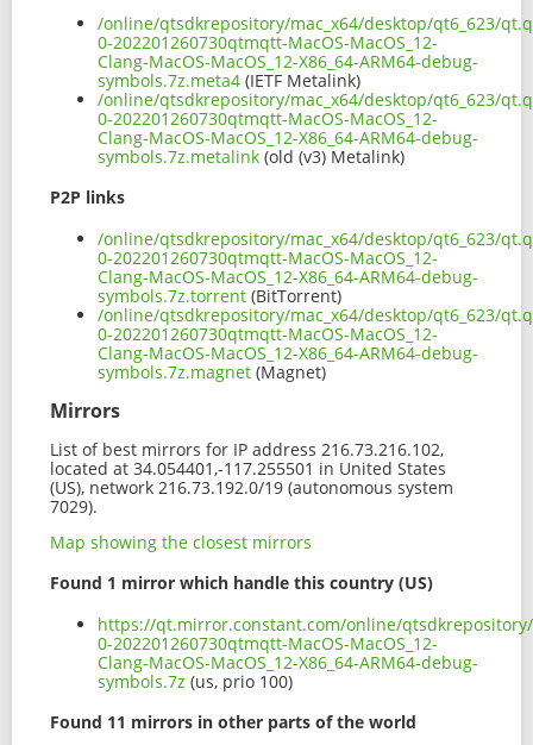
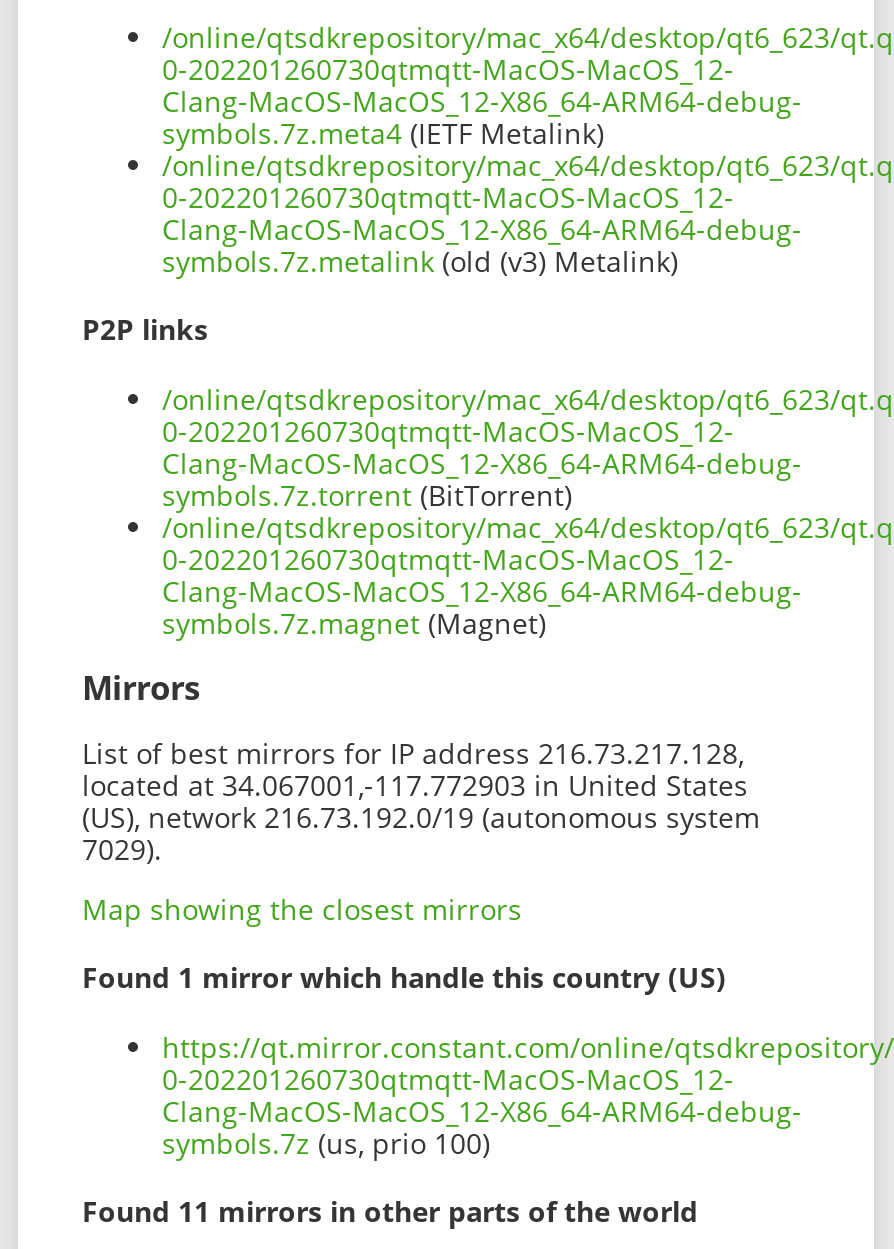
[50,437,444,460] List of best mirrors for IP address 216.73.216.102, -> [82,733,744,771] List of best mirrors for IP address 216.73.217.128,
[50,457,446,479] located at 34.054401,-117.255501 in United States -> [82,765,748,803] located at 34.067001,-117.772903 in United States

